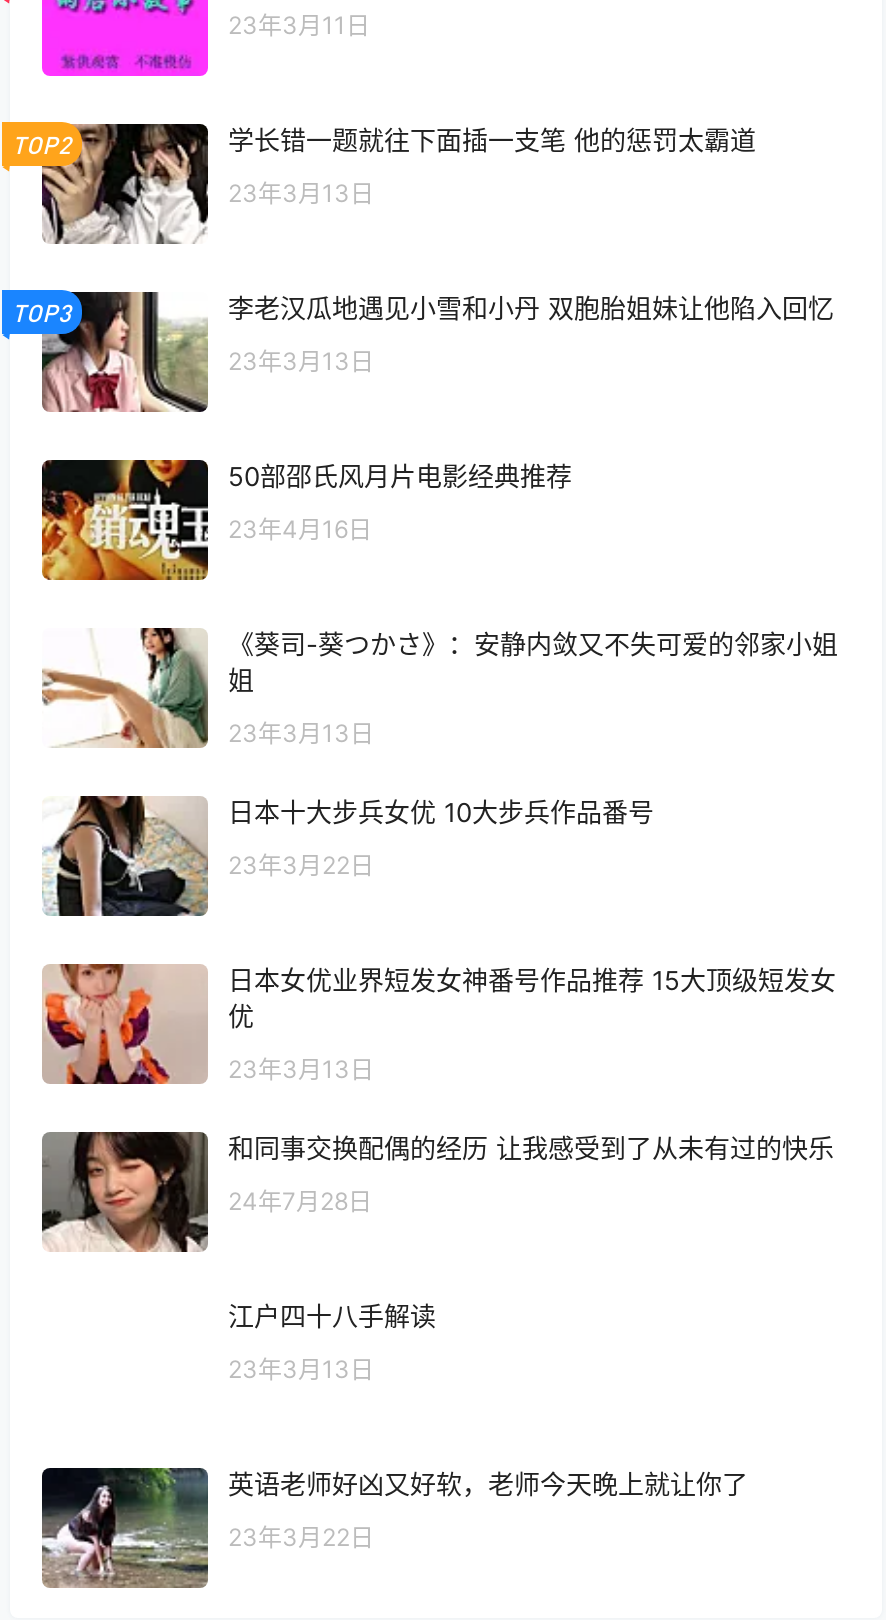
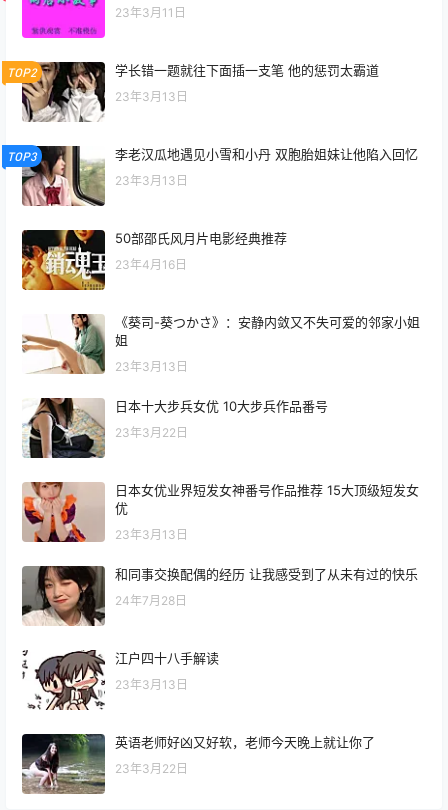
none -> [21,649,106,711] [image]

